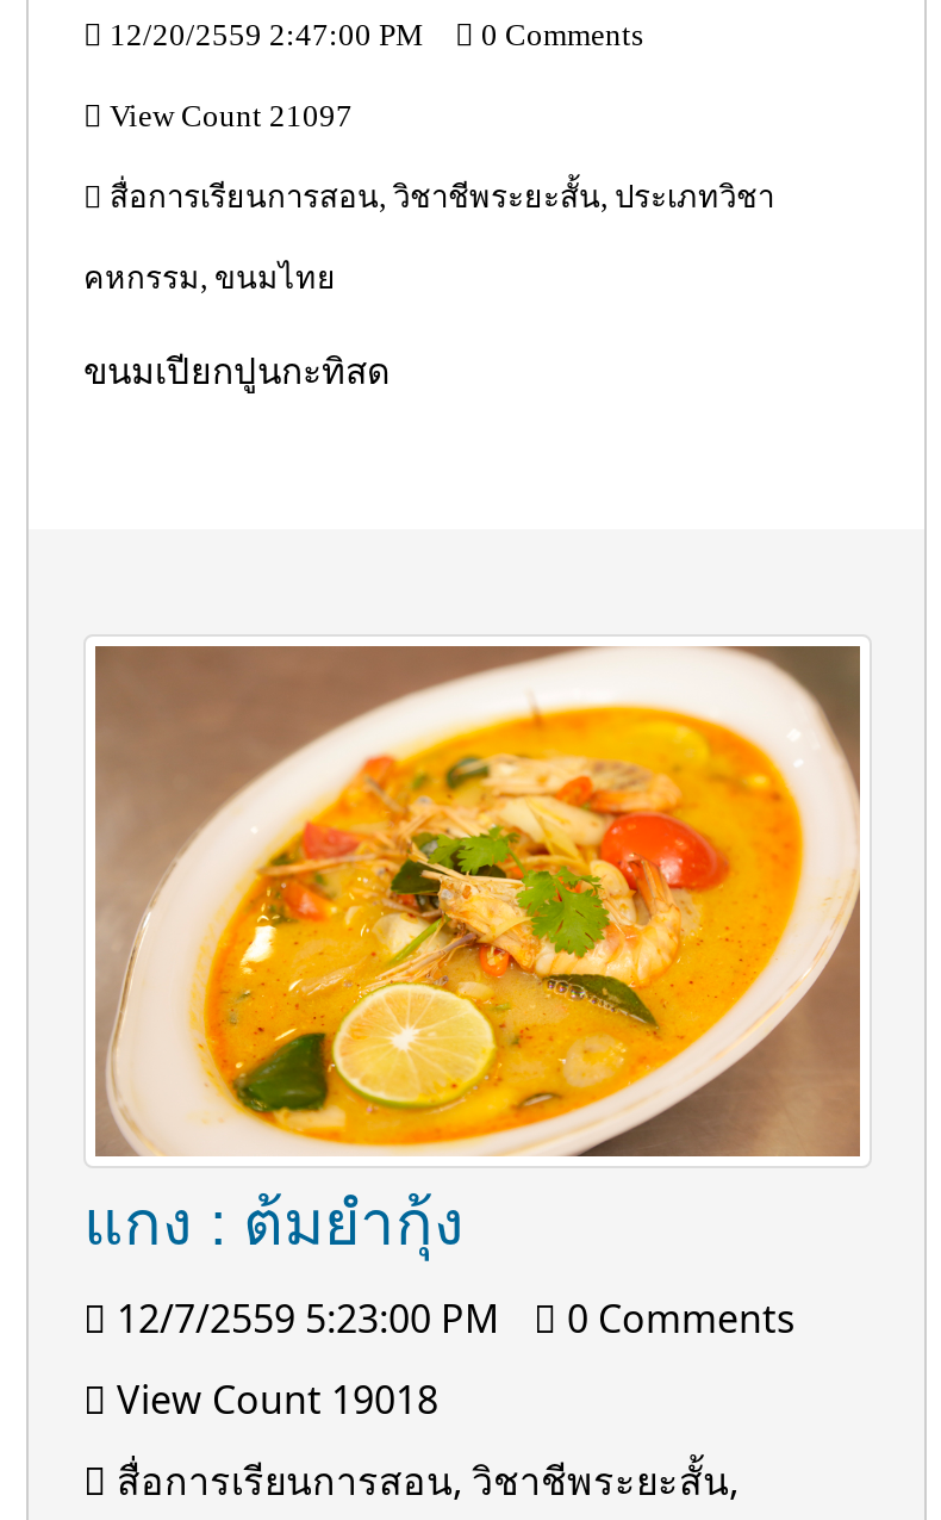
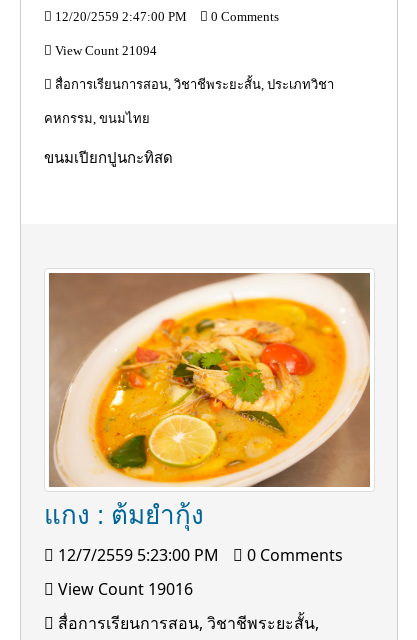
[102,97,353,133] View Count 21097 -> [52,43,157,58] View Count 21094
[107,1372,438,1425] View Count 19018 -> [54,578,193,600] View Count 19016

